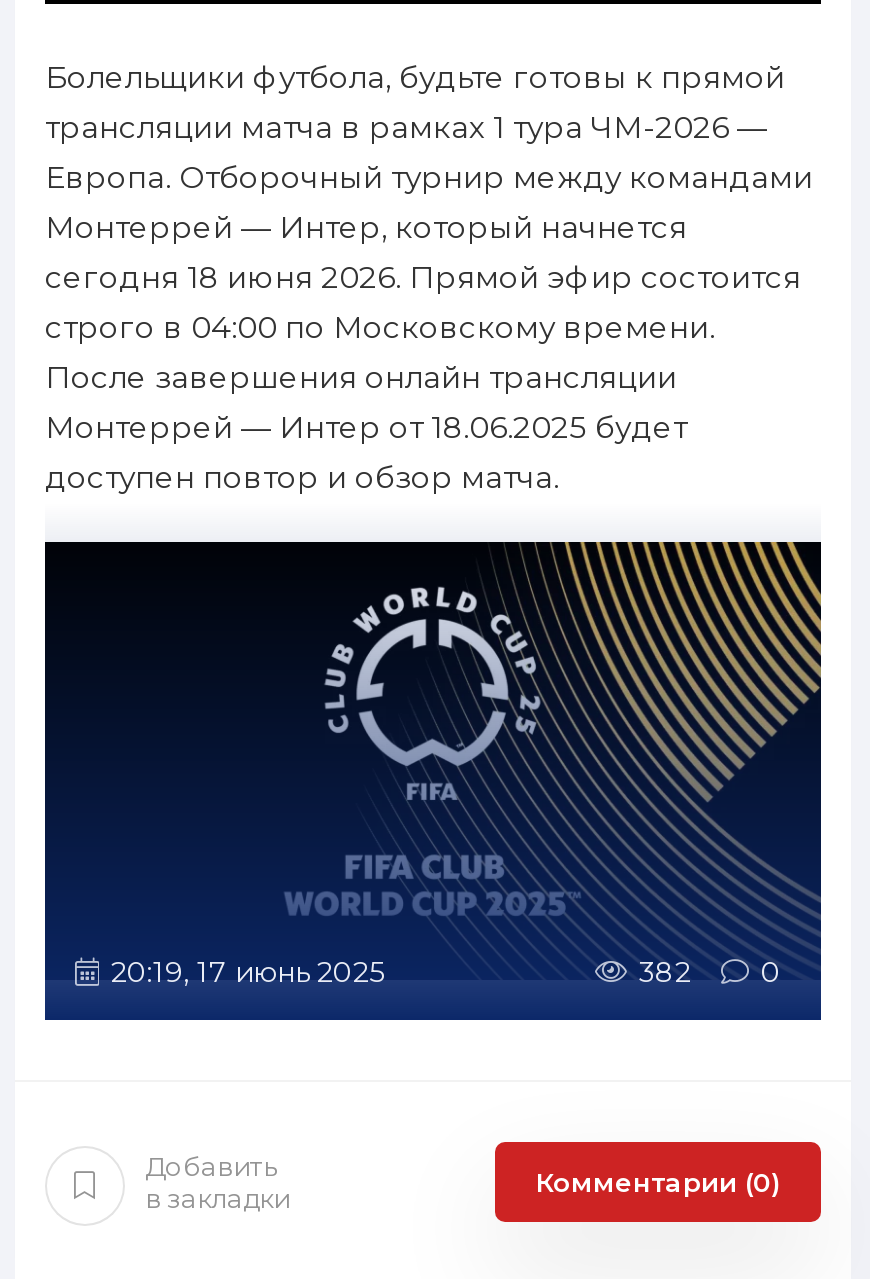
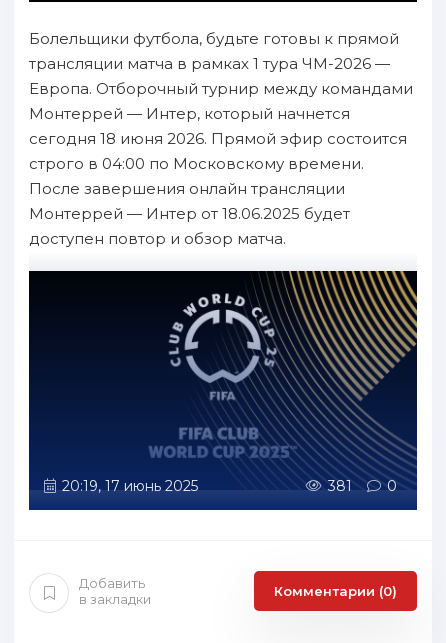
[639,953,691,989] 382 -> [328,477,352,495] 381

